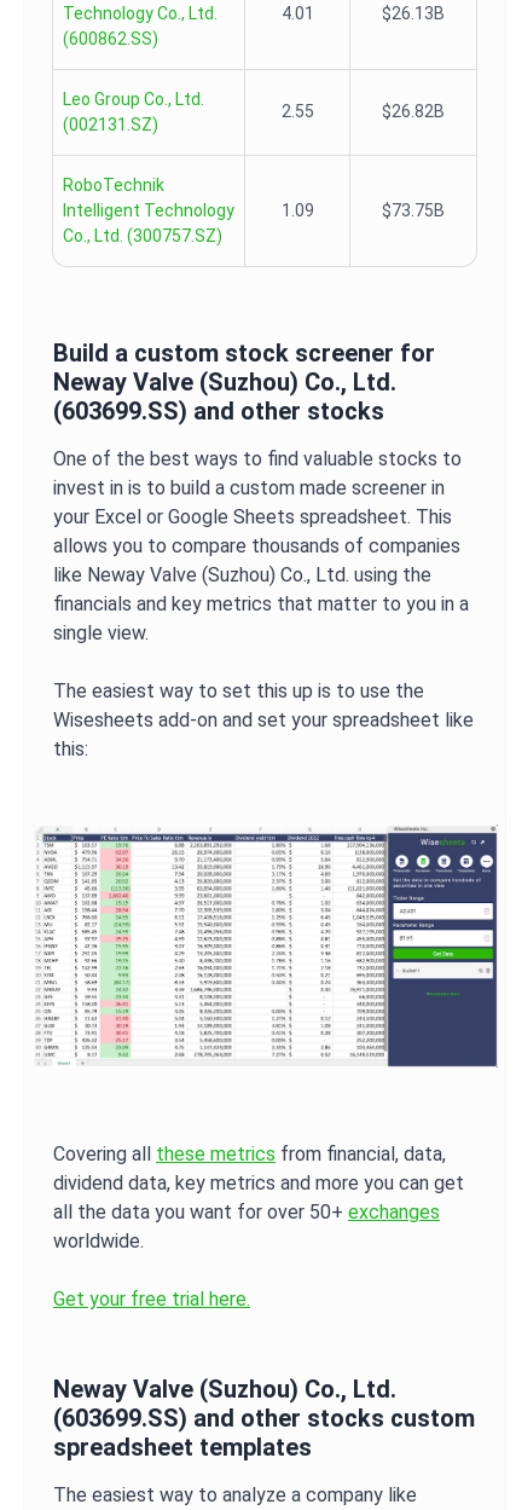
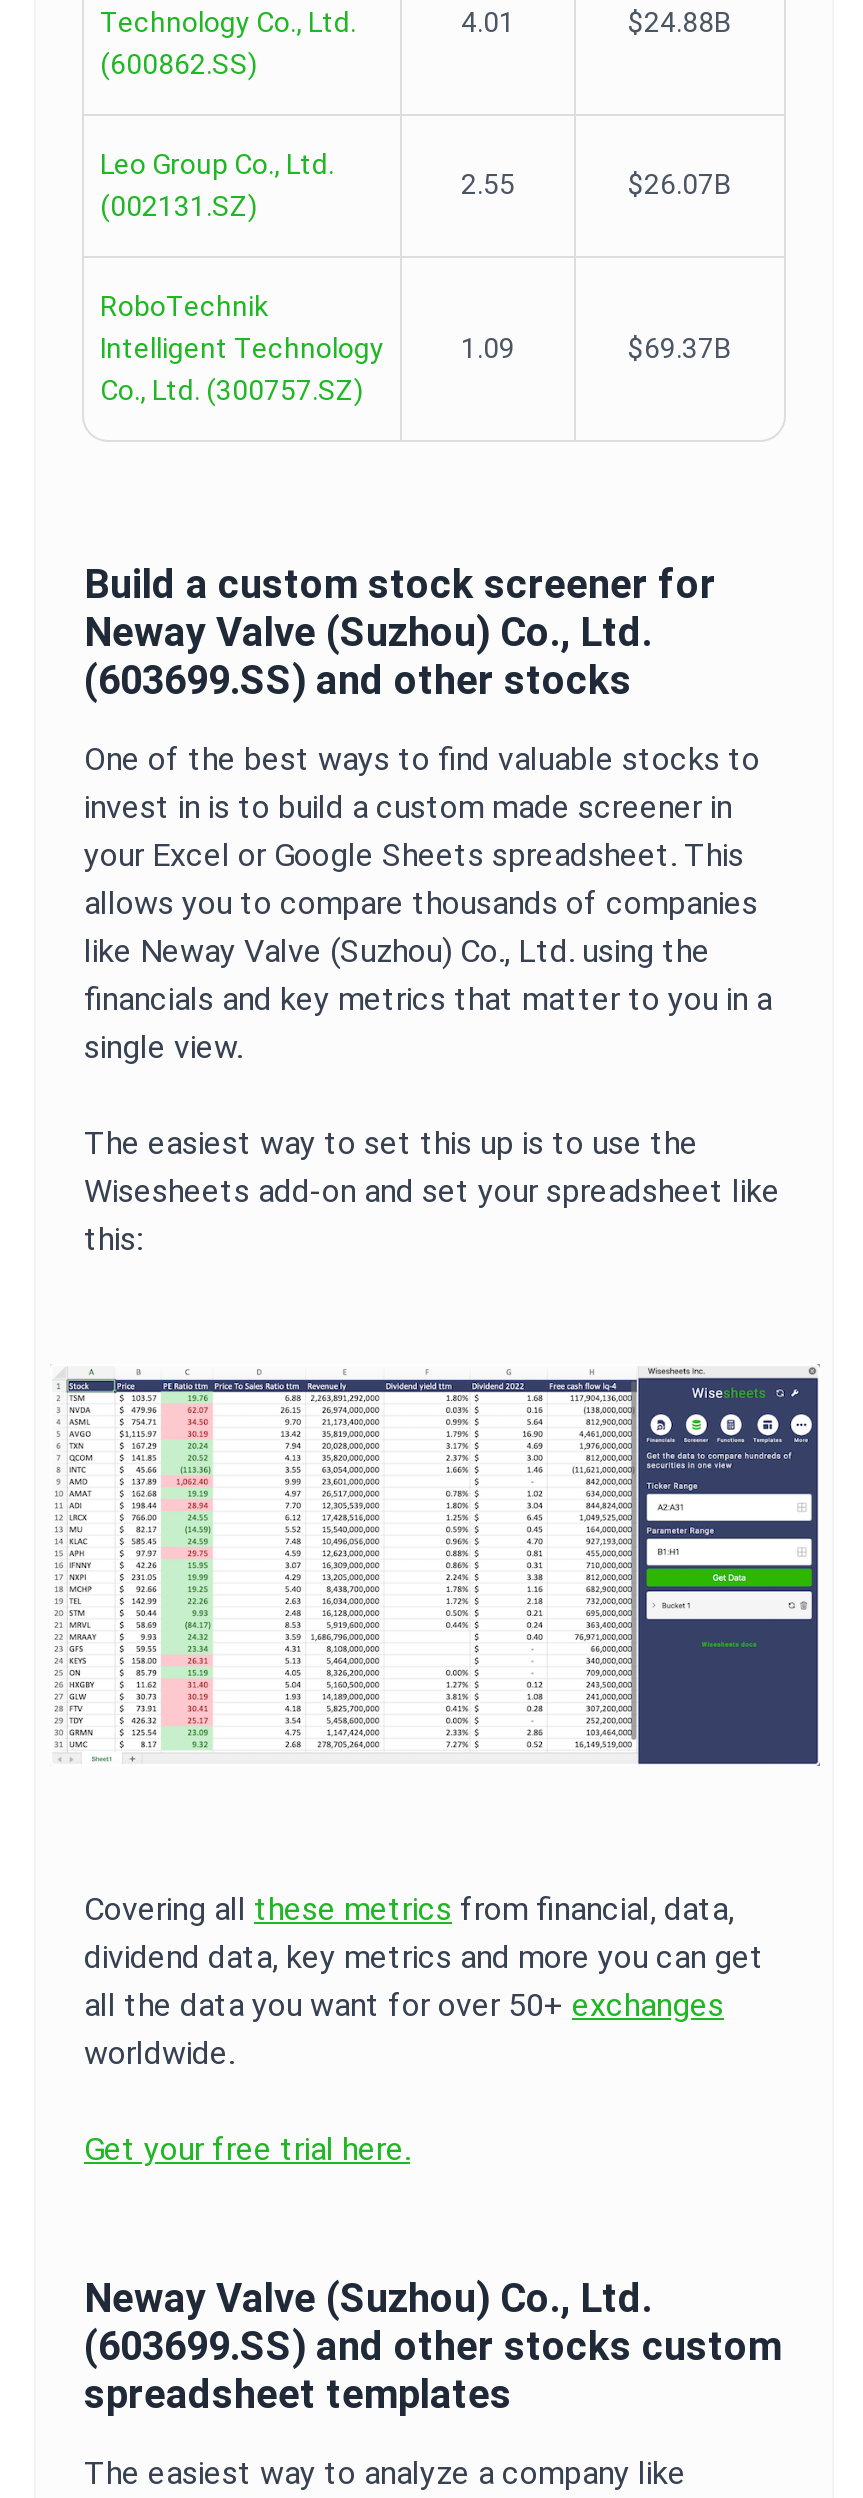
[382,4,445,23] $26.13B -> [628,6,732,38] $24.88B
[382,102,445,121] $26.82B -> [628,168,732,200] $26.07B
[382,201,445,220] $73.75B -> [628,332,732,364] $69.37B

